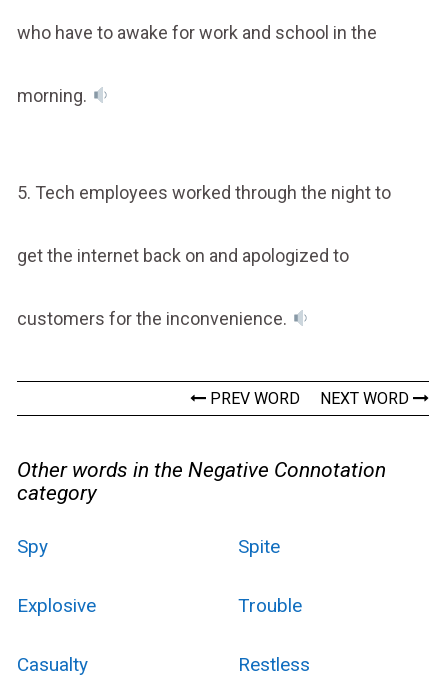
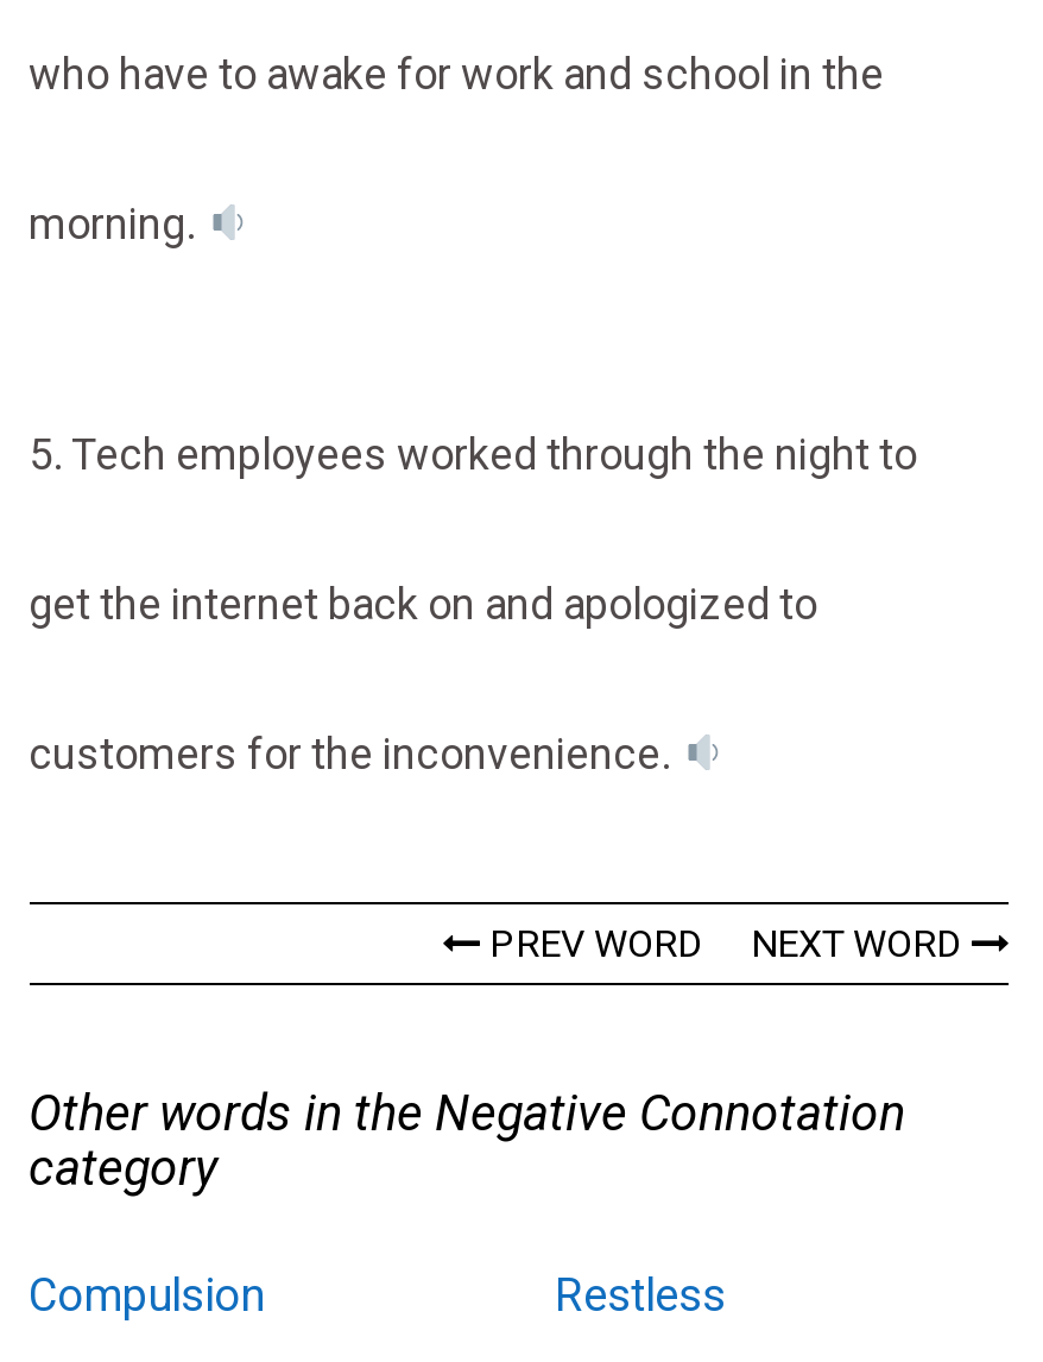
[16,535,302,676] Spy | Spite | Explosive | Trouble | Casualty -> [29,1267,264,1322] Compulsion

